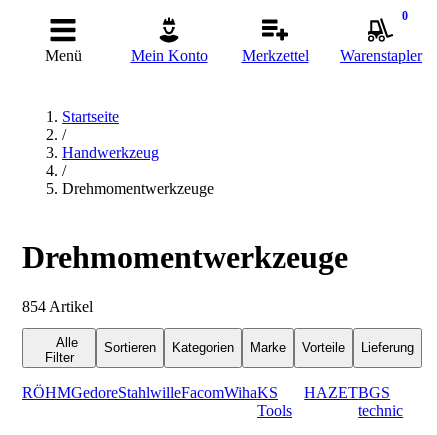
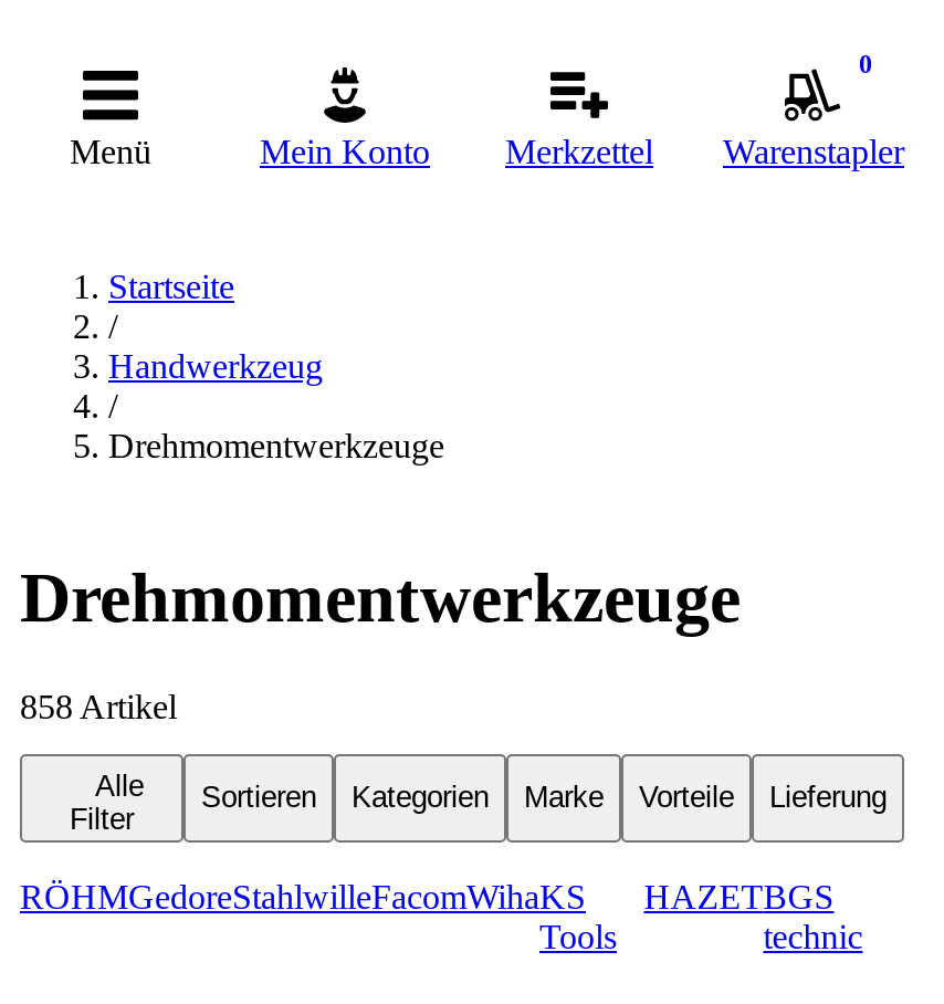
[22,298,93,315] 854 Artikel -> [20,688,177,725] 858 Artikel

